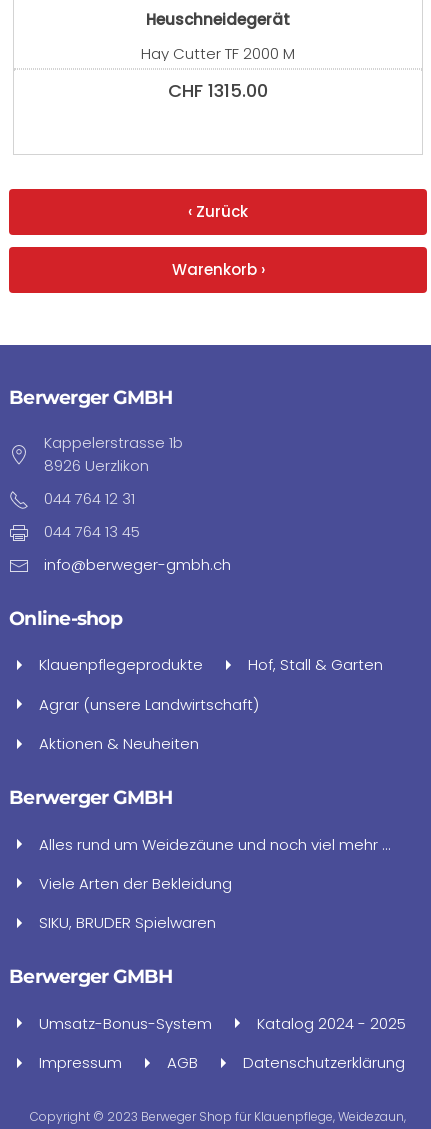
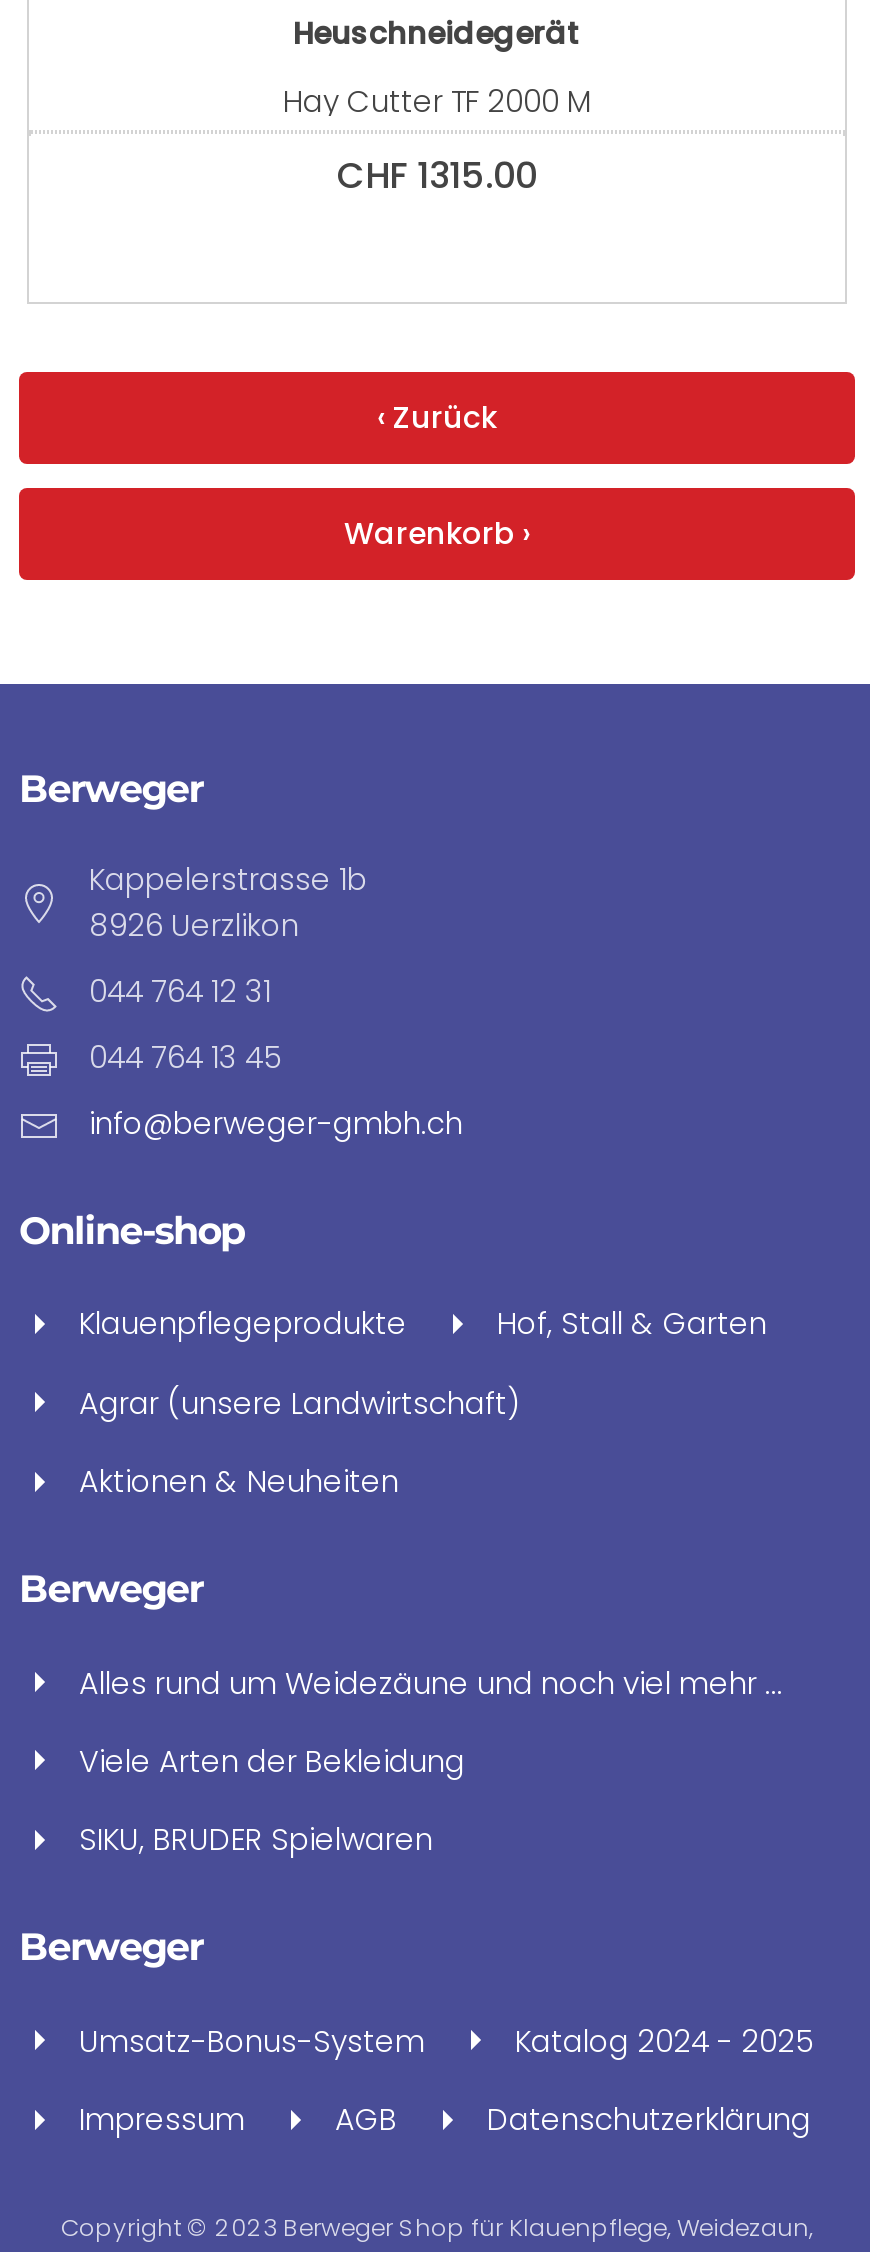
[9,386,172,409] Berwerger GMBH -> [19,766,203,812] Berweger
[9,786,172,809] Berwerger GMBH -> [19,1566,203,1612] Berweger
[9,965,172,988] Berwerger GMBH -> [19,1925,203,1971] Berweger

